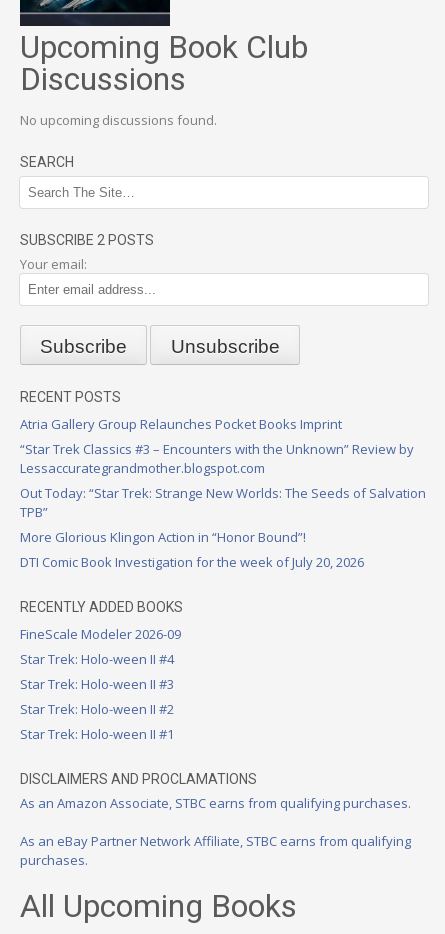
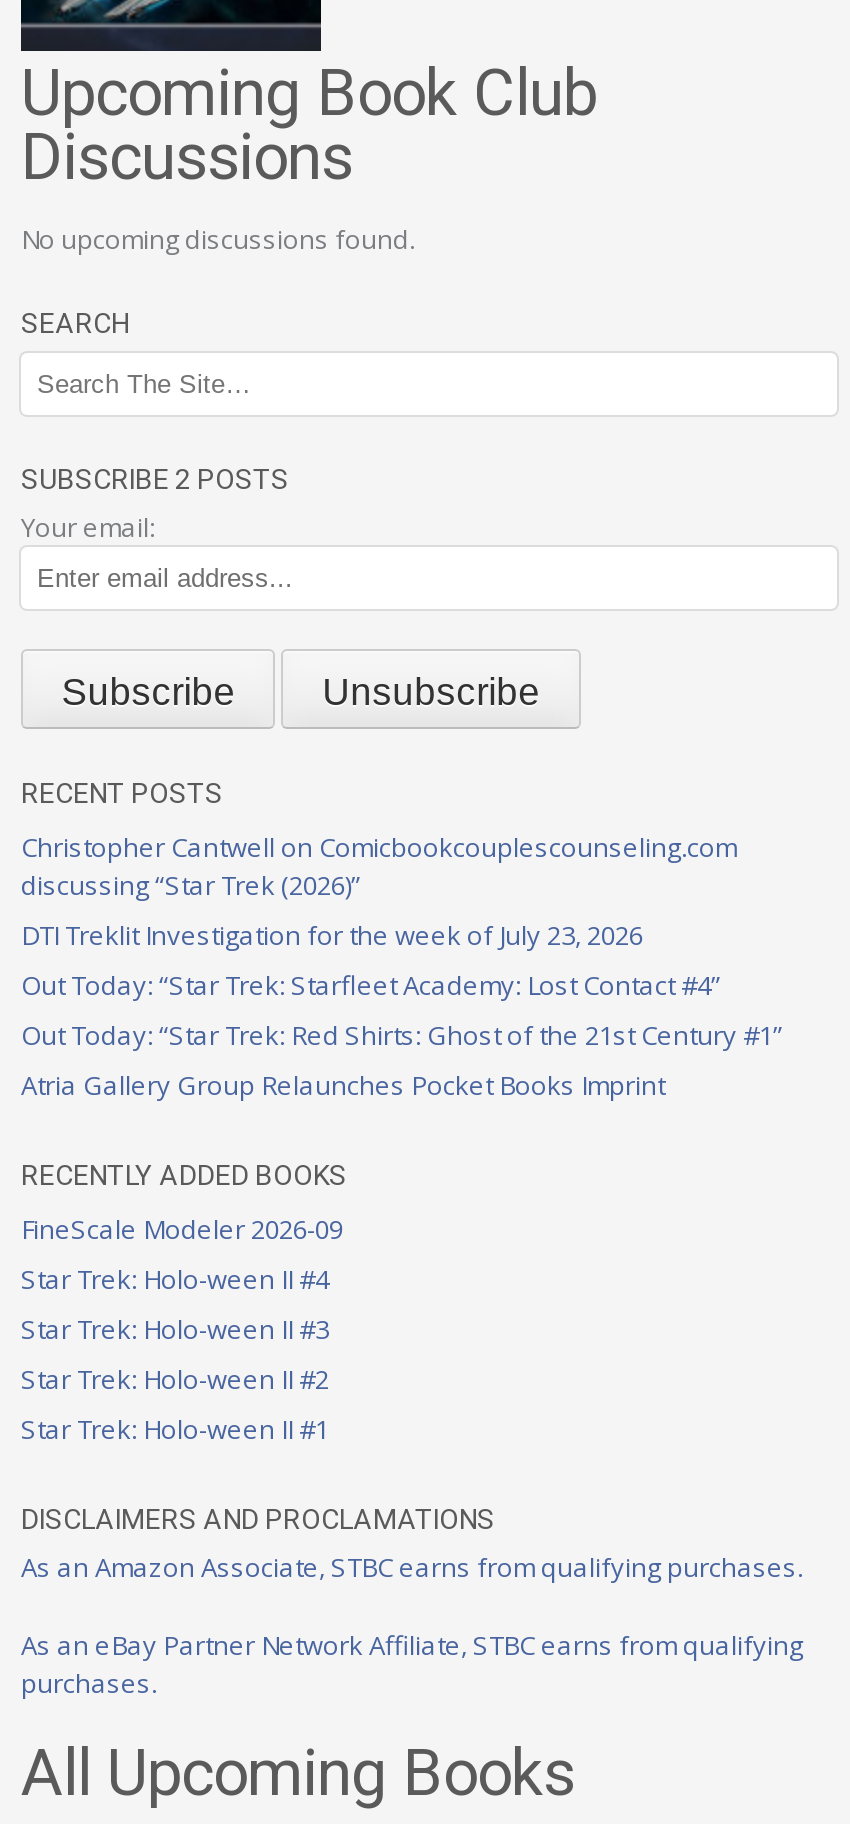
none -> [21,830,783,1054] Christopher Cantwell on Comicbookcouplescounseling.com | discussing “Star Trek (2026)” | DTI Treklit Investigation for the week of July 23, 2026 | Out Today: “Star Trek: Starfleet Academy: Lost Contact #4” | Out Today: “Star Trek: Red Shirts: Ghost of the 21st Century #1”
moved [20,415,342,433] -> [21,1068,665,1104]: Atria Gallery Group Relaunches Pocket Books Imprint
[20,440,426,571] “Star Trek Classics #3 – Encounters with the Unknown” Review by | Lessaccurategrandmother.blogspot.com | Out Today: “Star Trek: Strange New Worlds: The Seeds of Salvation | TPB” | More Glorious Klingon Action in “Honor Bound”! | DTI Comic Book Investigation for the week of July 20, 2026 -> none

